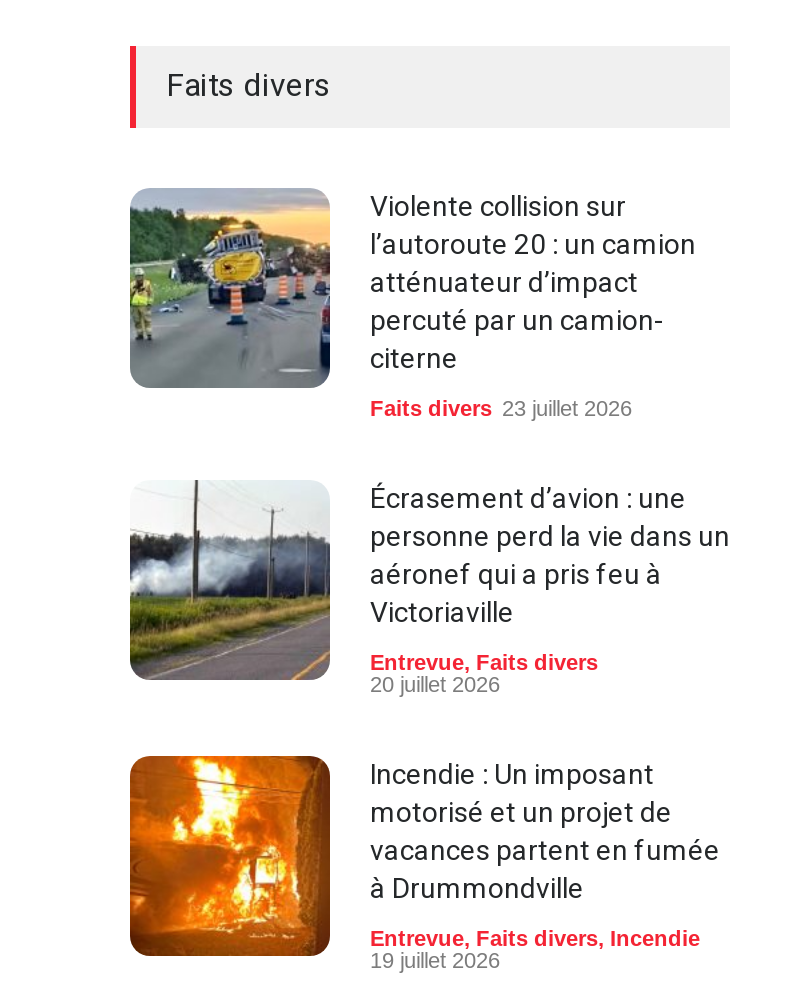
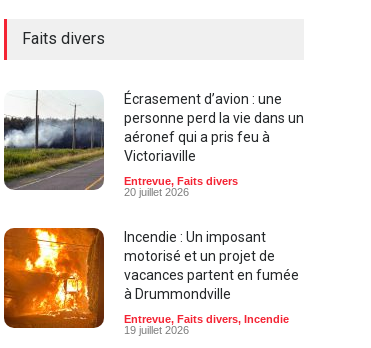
[128,188,696,420] [image] | Violente collision sur | l’autoroute 20 : un camion | atténuateur d’impact | percuté par un camion- | citerne | Faits divers 23 juillet 2026 -> none

